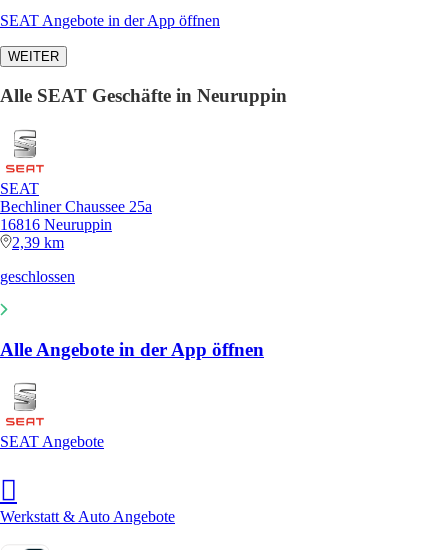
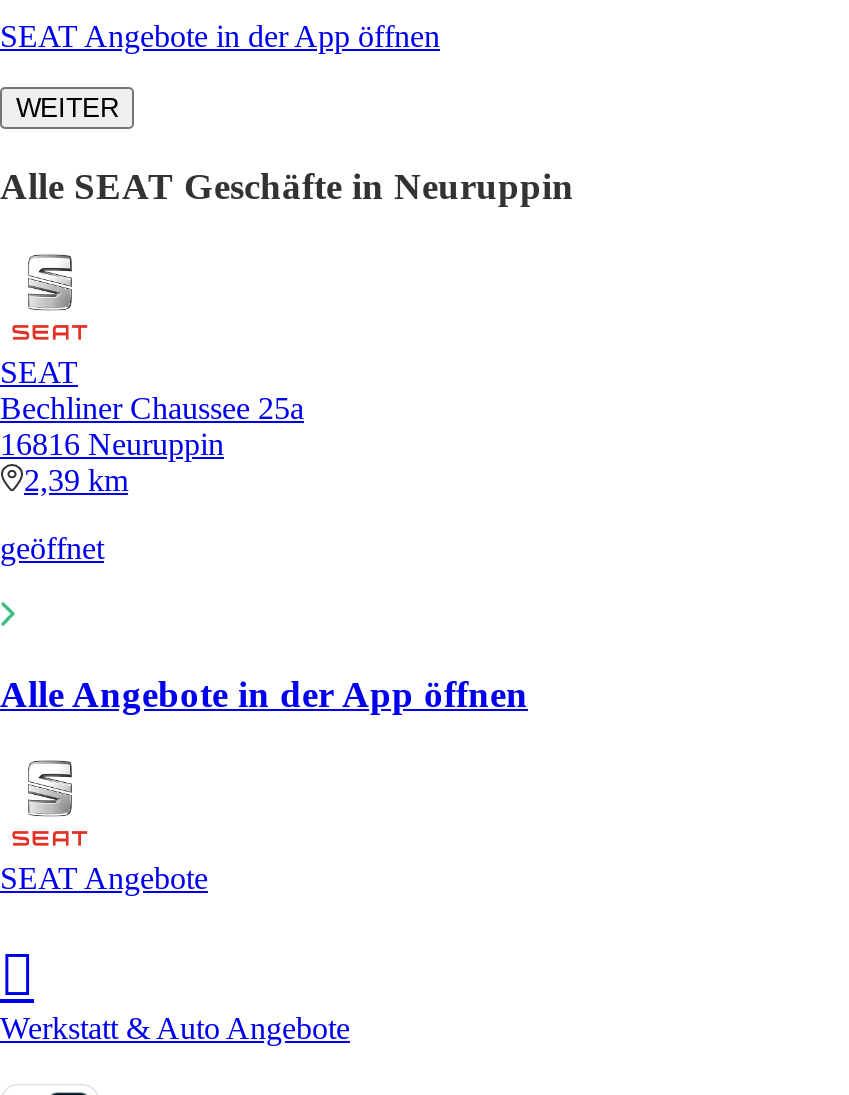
[0,268,75,285] geschlossen -> [0,531,104,565] geöffnet

